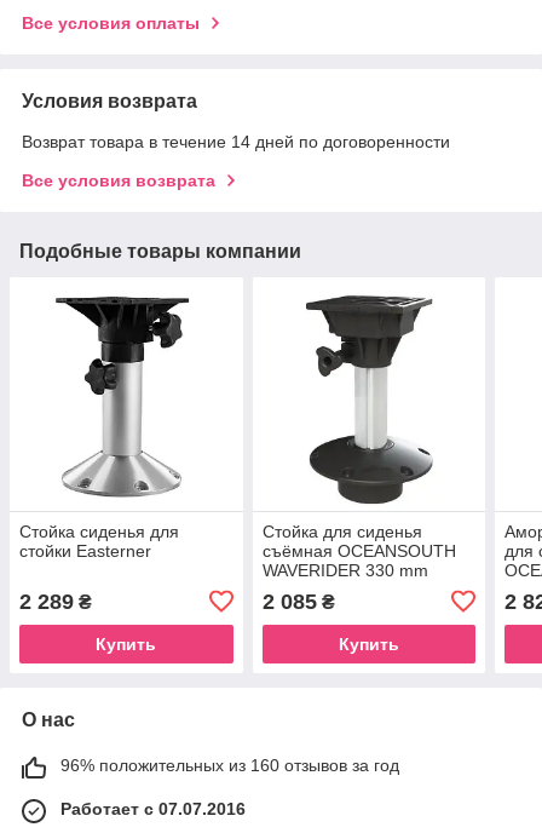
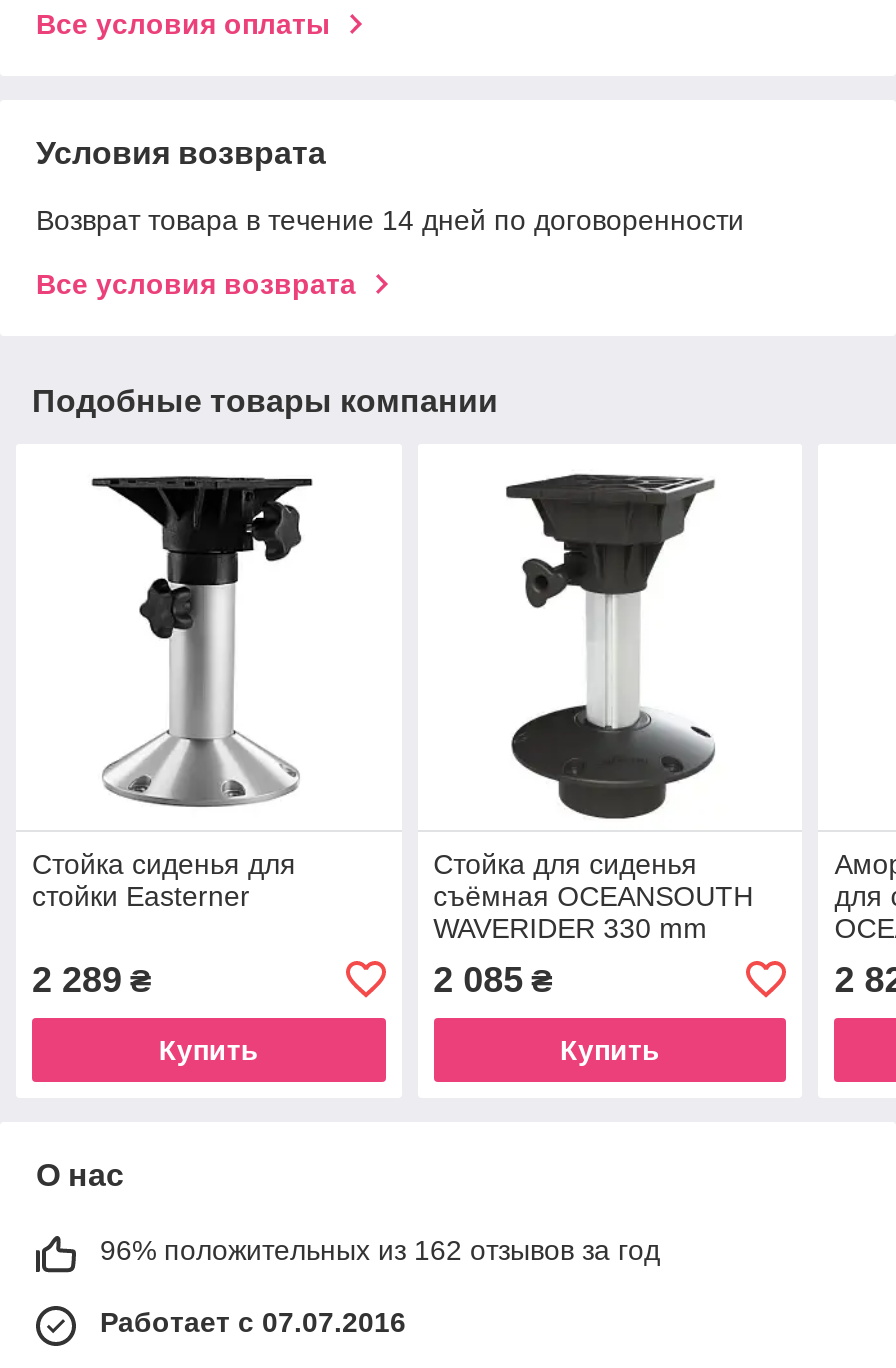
[60,755,399,775] 96% положительных из 160 отзывов за год -> [100,1234,660,1266] 96% положительных из 162 отзывов за год

